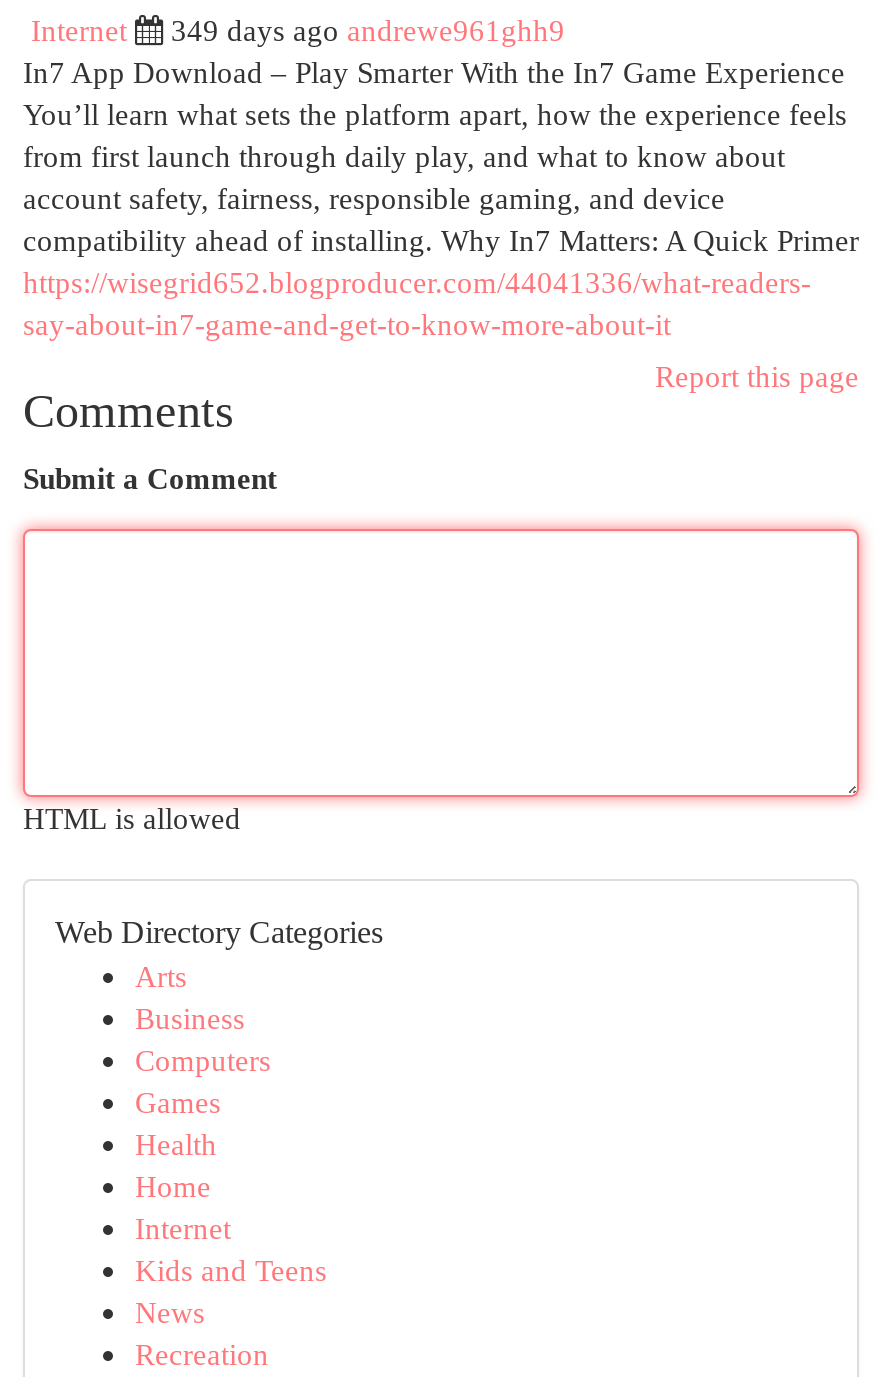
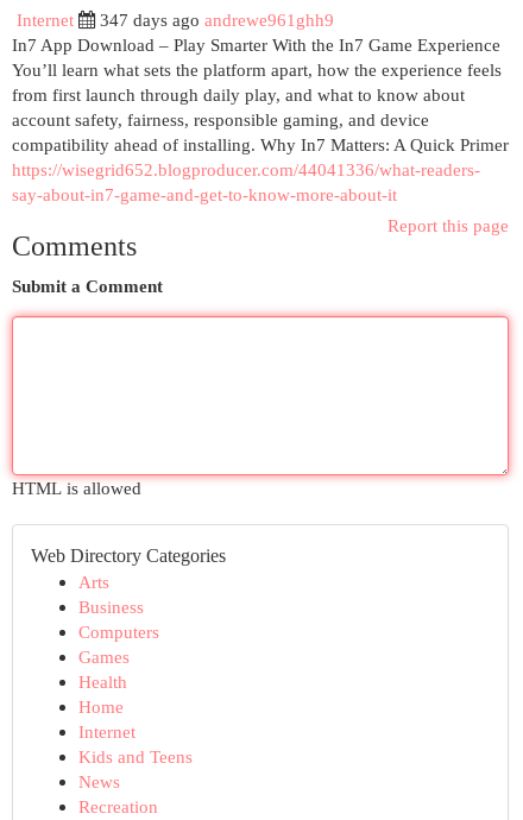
[171,13,565,47] 349 days ago andrewe961ghh9 -> [100,10,334,30] 347 days ago andrewe961ghh9

